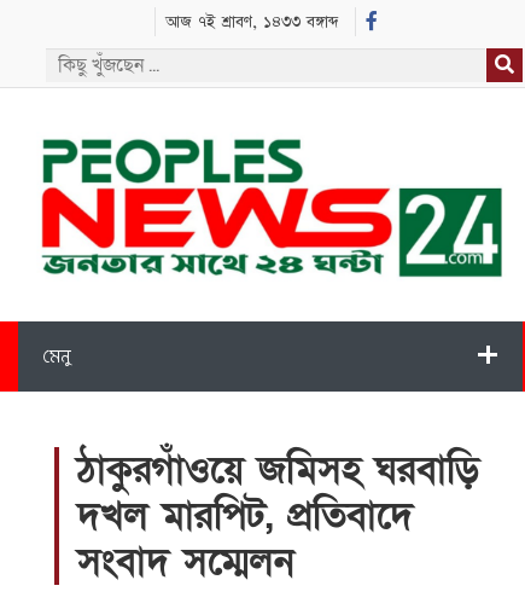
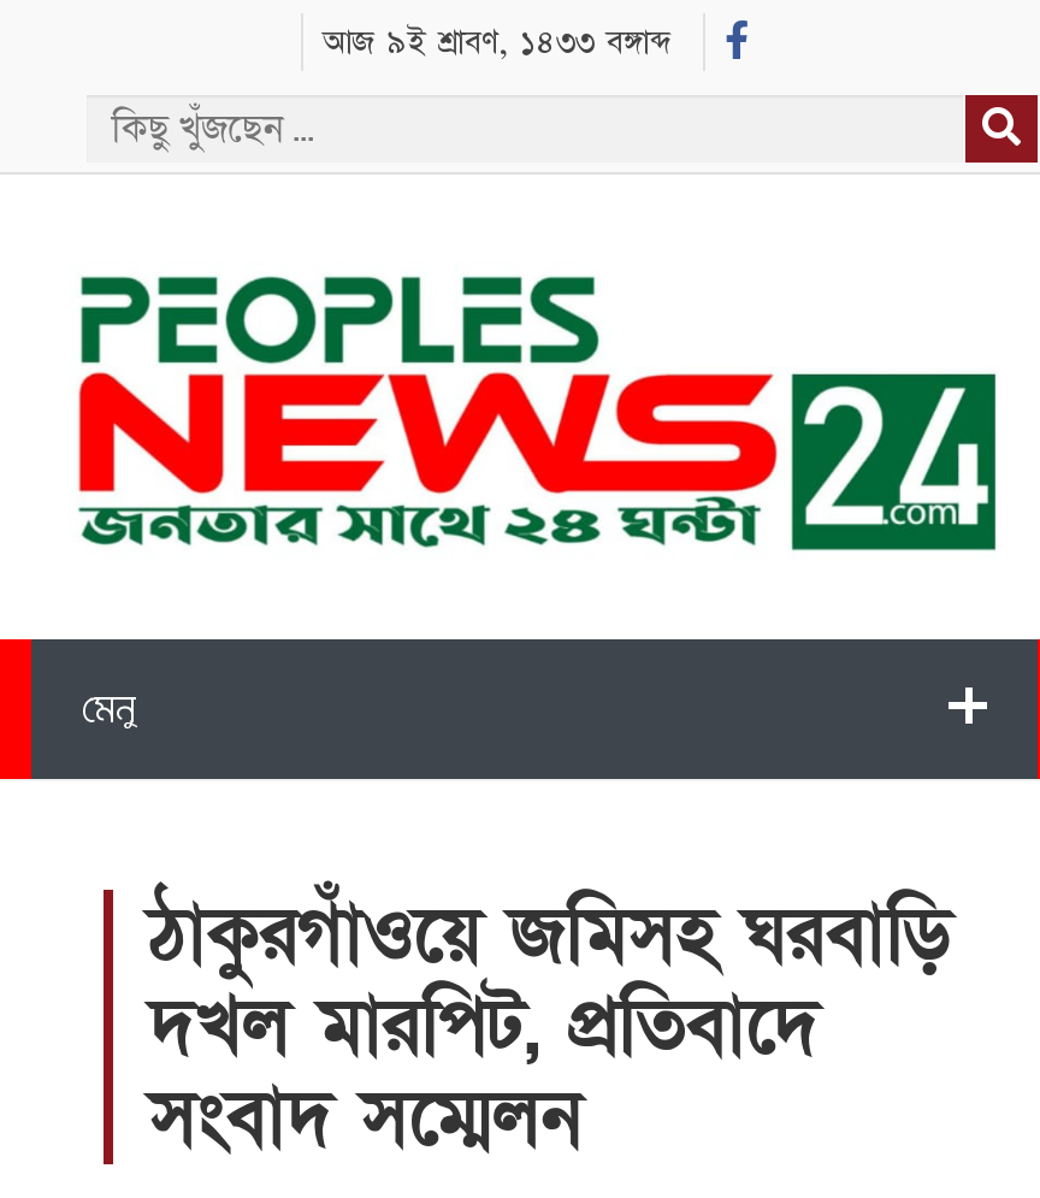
[165,11,339,33] আজ ৭ই শ্রাবণ, ১৪৩৩ বঙ্গাব্দ -> [323,20,672,64] আজ ৯ই শ্রাবণ, ১৪৩৩ বঙ্গাব্দ

